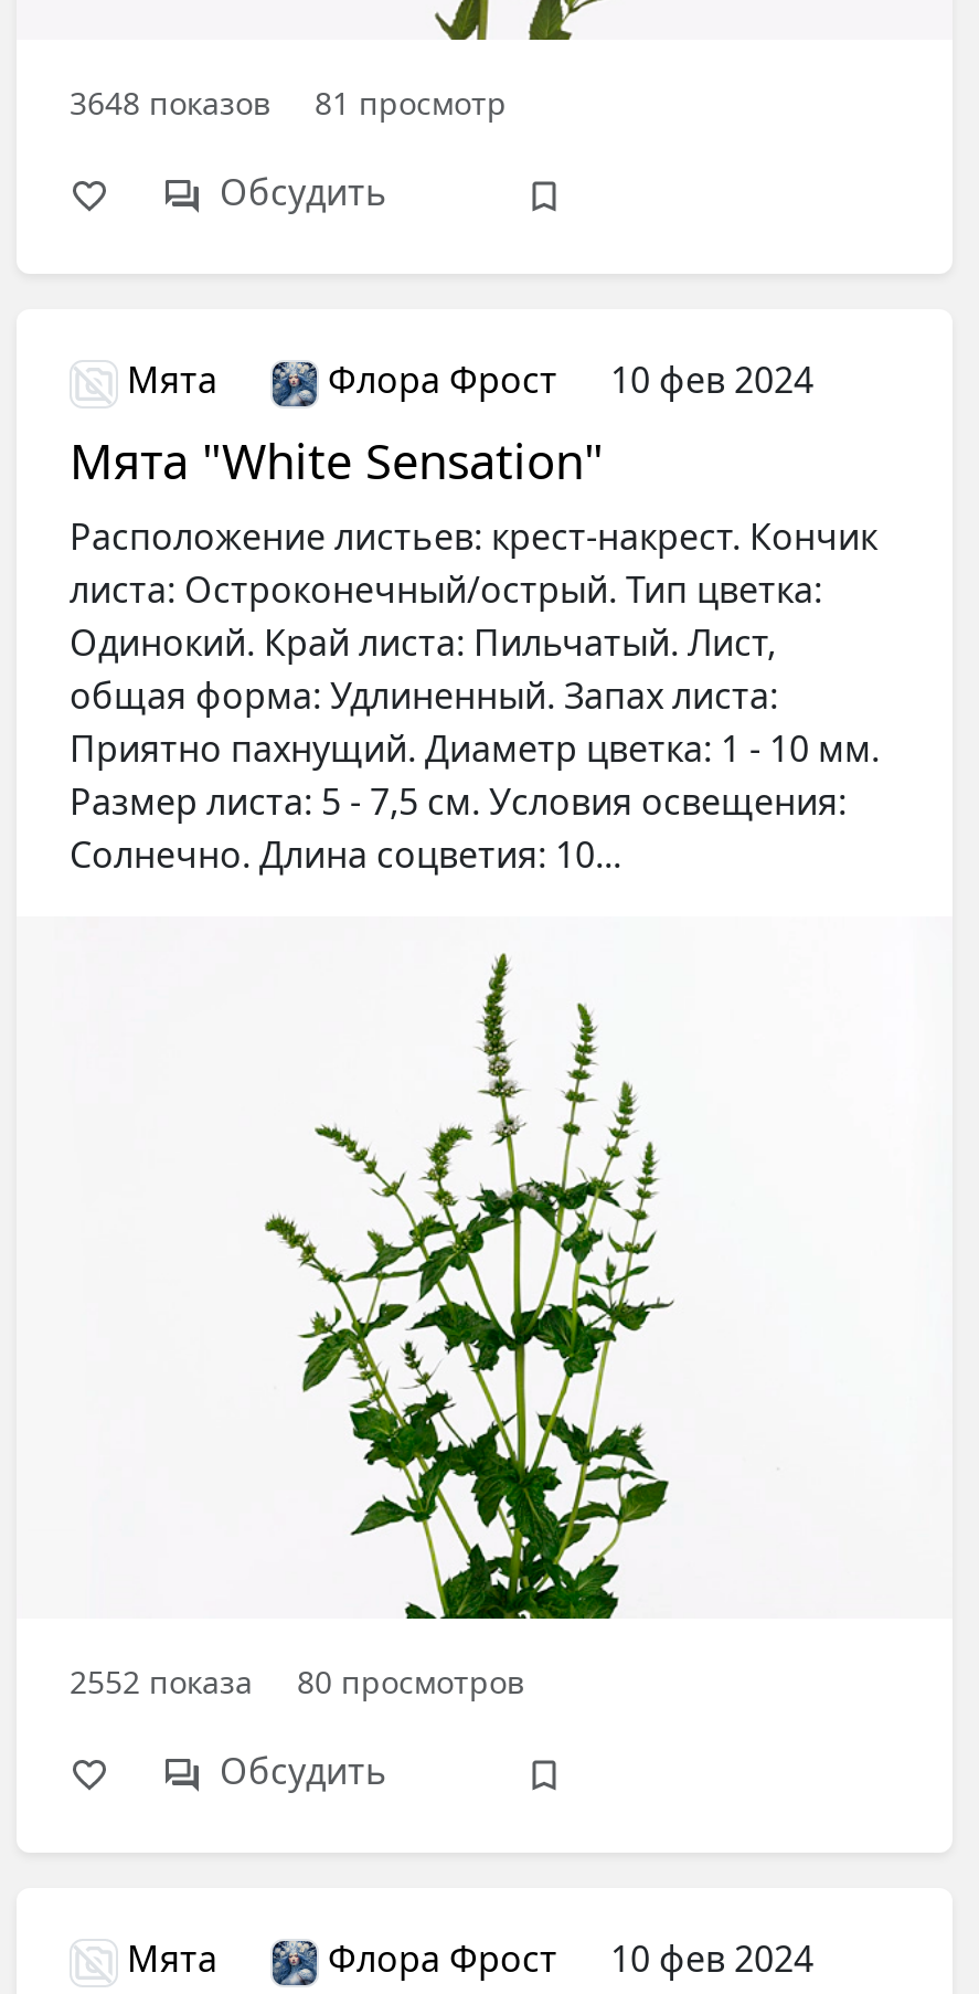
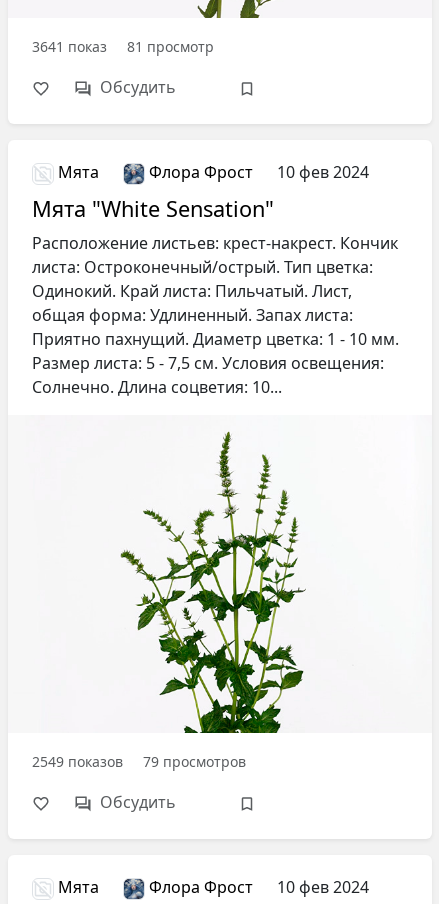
[70,82,507,124] 3648 показов 81 просмотр -> [32,37,214,56] 3641 показ 81 просмотр
[70,1661,524,1703] 2552 показа | 80 просмотров -> [32,752,246,771] 2549 показов | 79 просмотров

